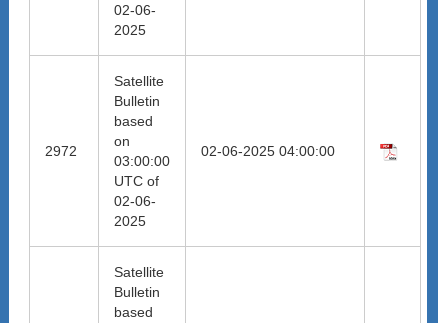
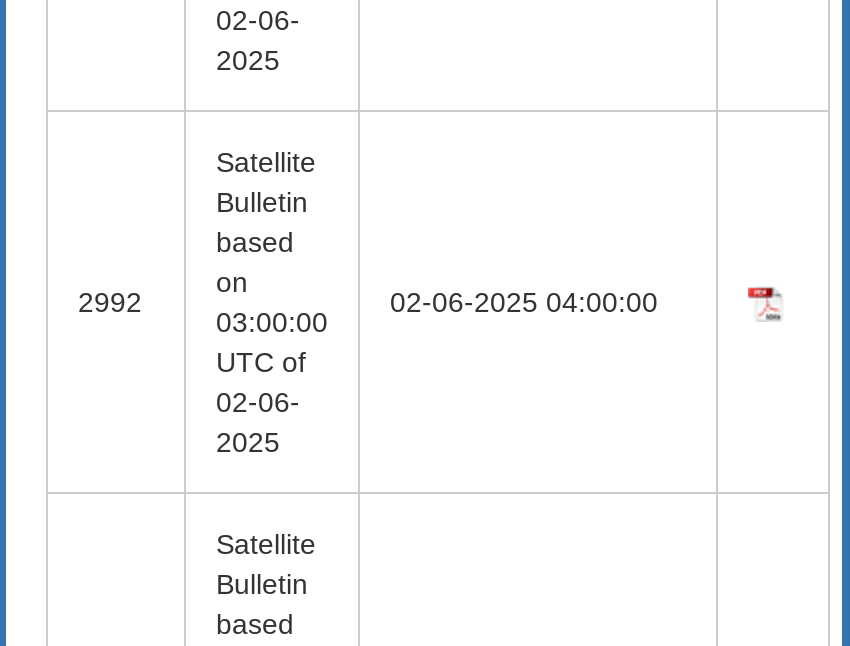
[45,143,77,159] 2972 -> [78,285,142,317] 2992

